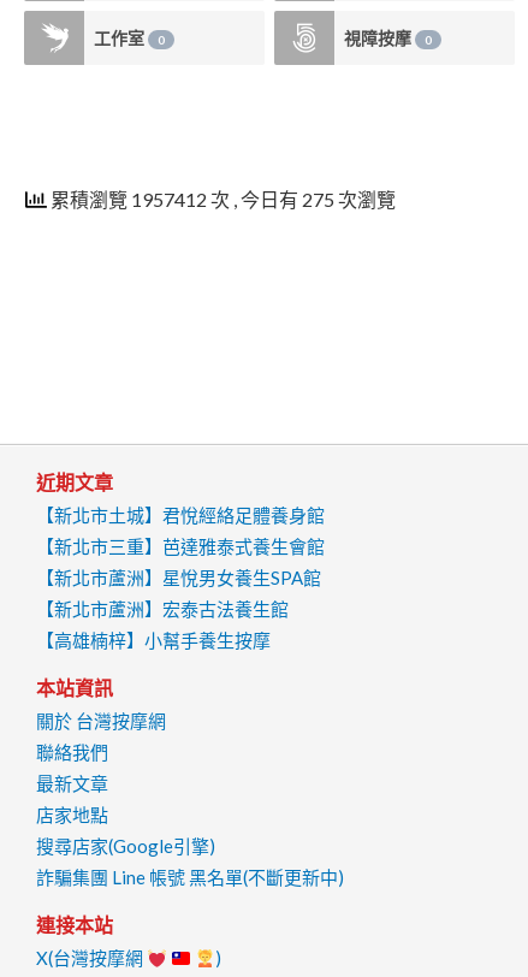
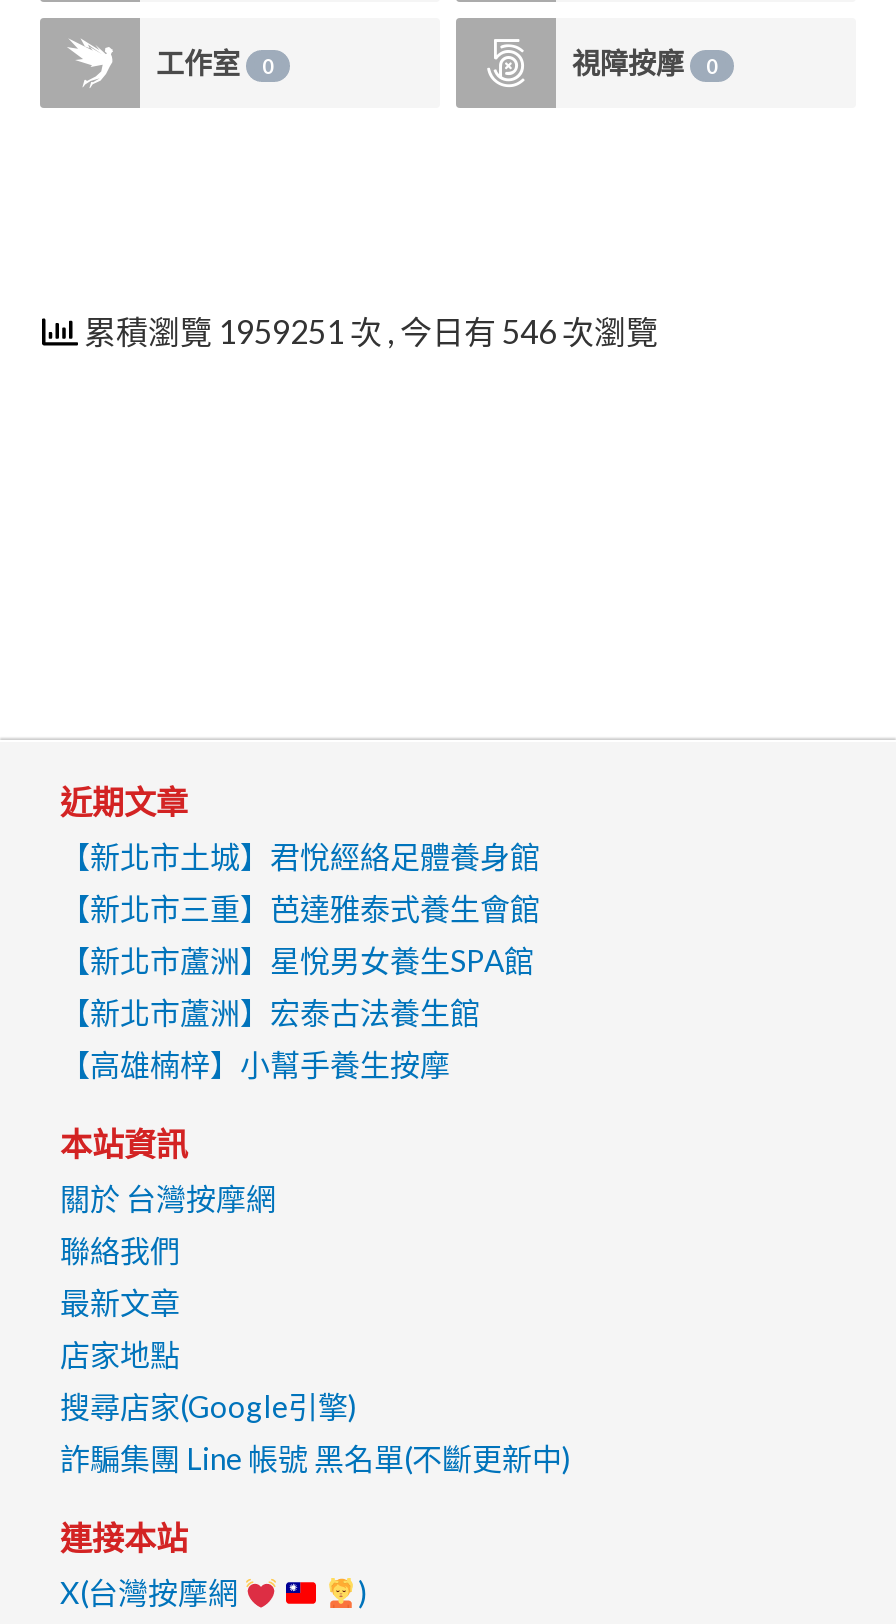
[47,188,396,211] 累積瀏覽 1957412 次, 今日有 275 次瀏覽 -> [78,312,658,350] 累積瀏覽 1959251 次, 今日有 546 次瀏覽

